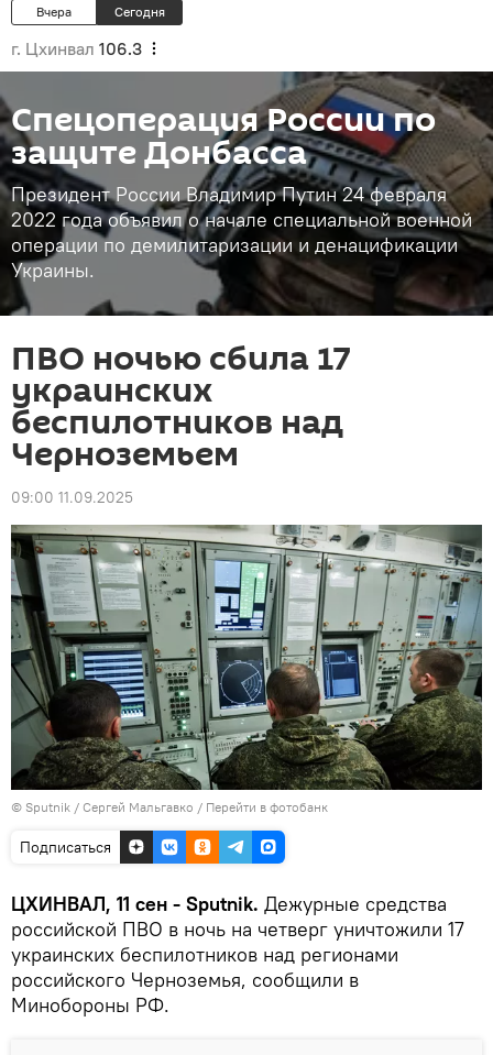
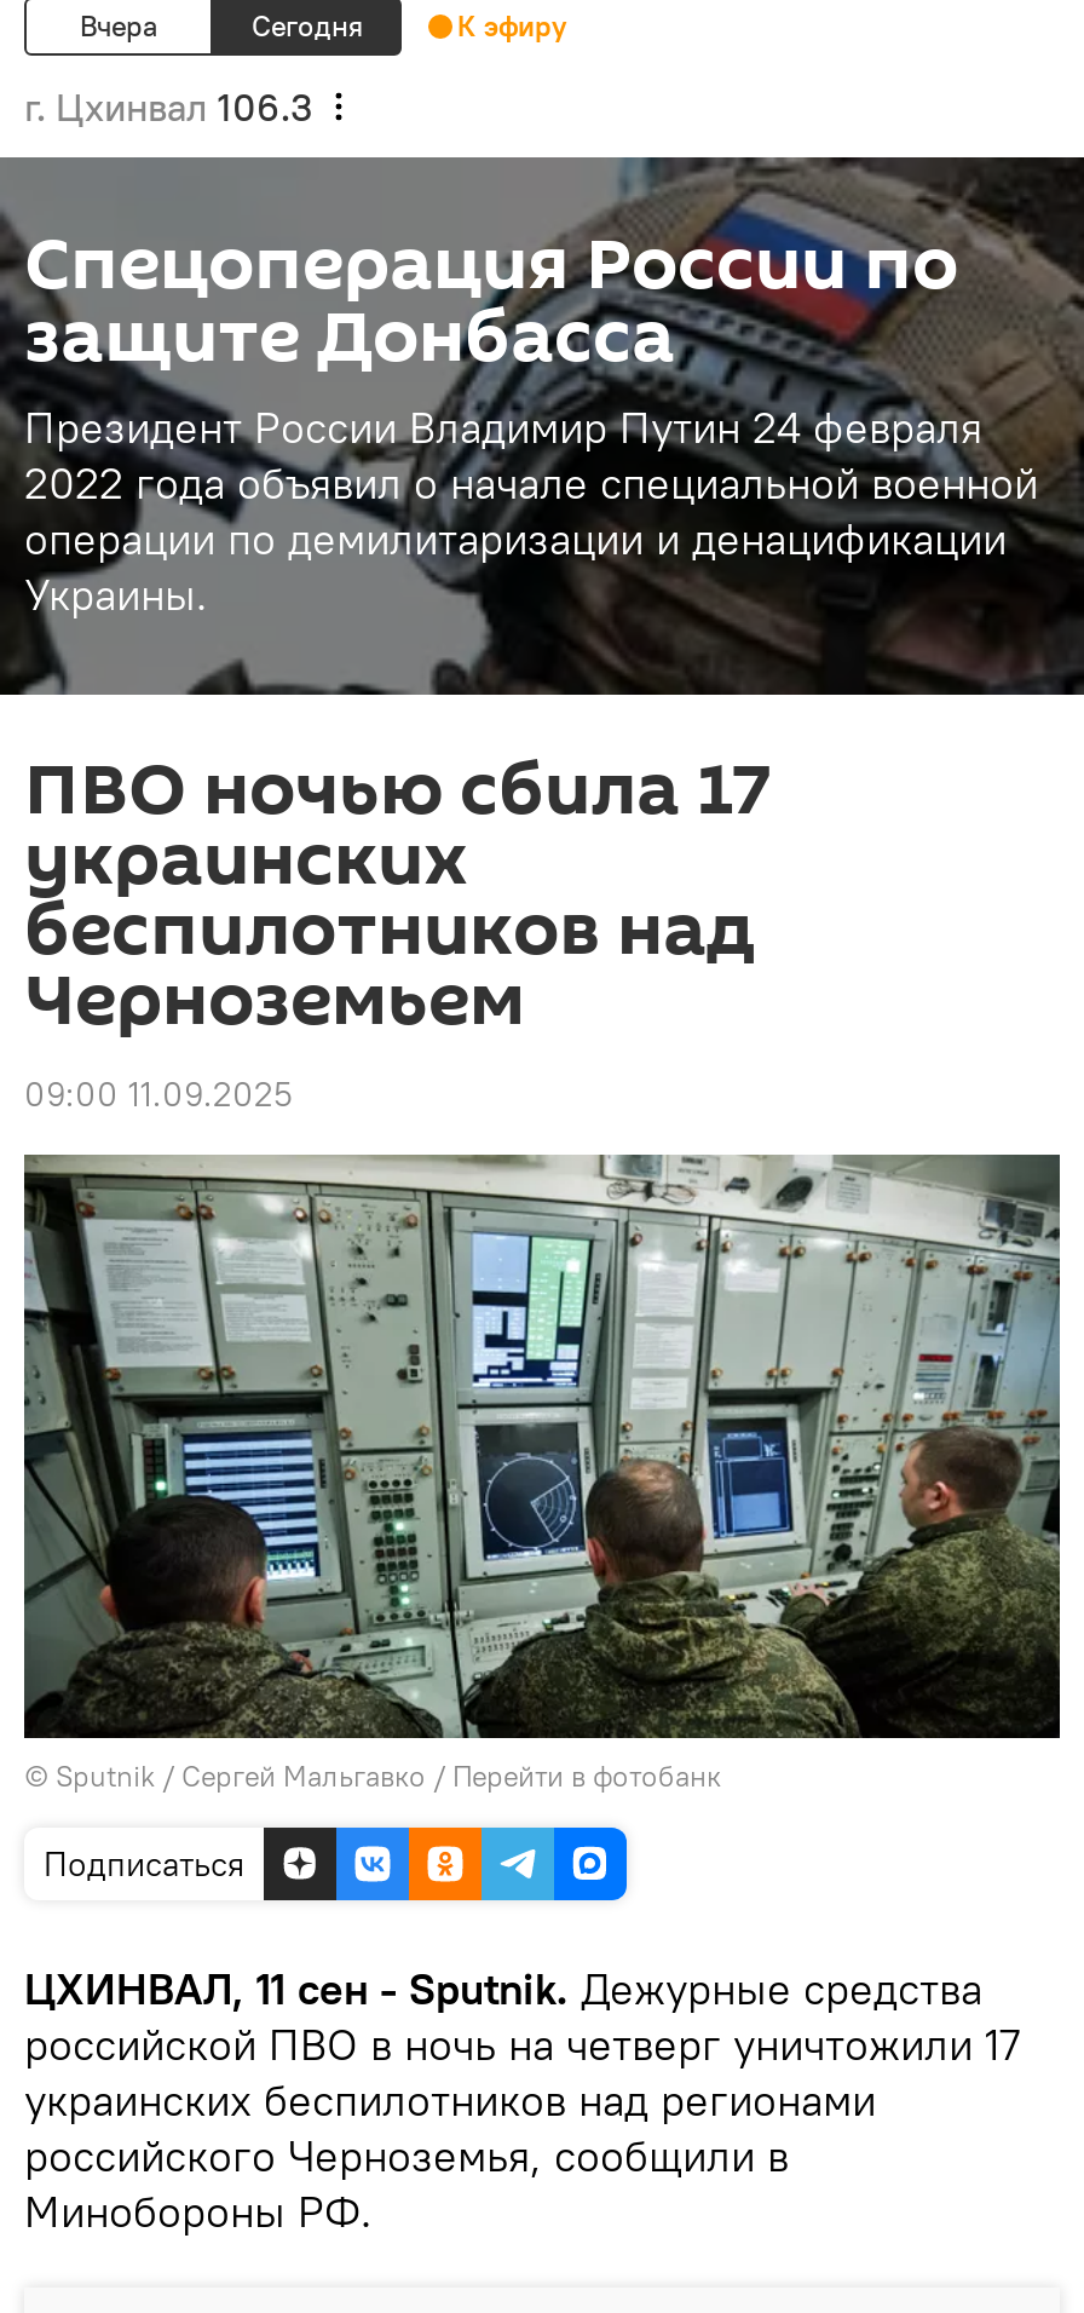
none -> [457,7,566,44] К эфиру

